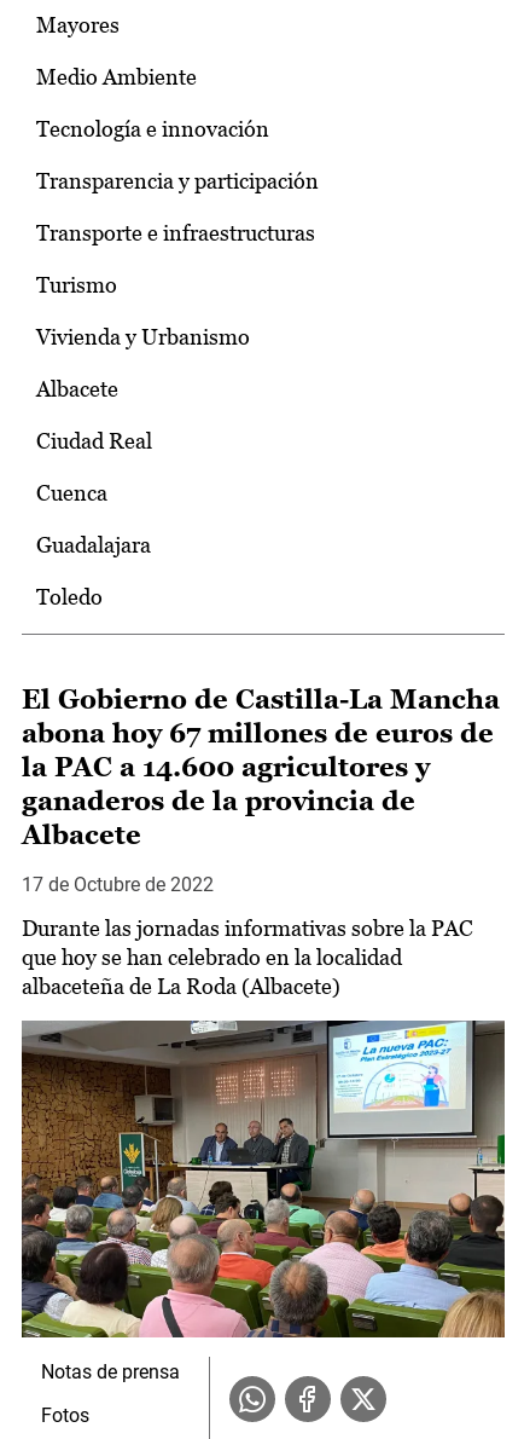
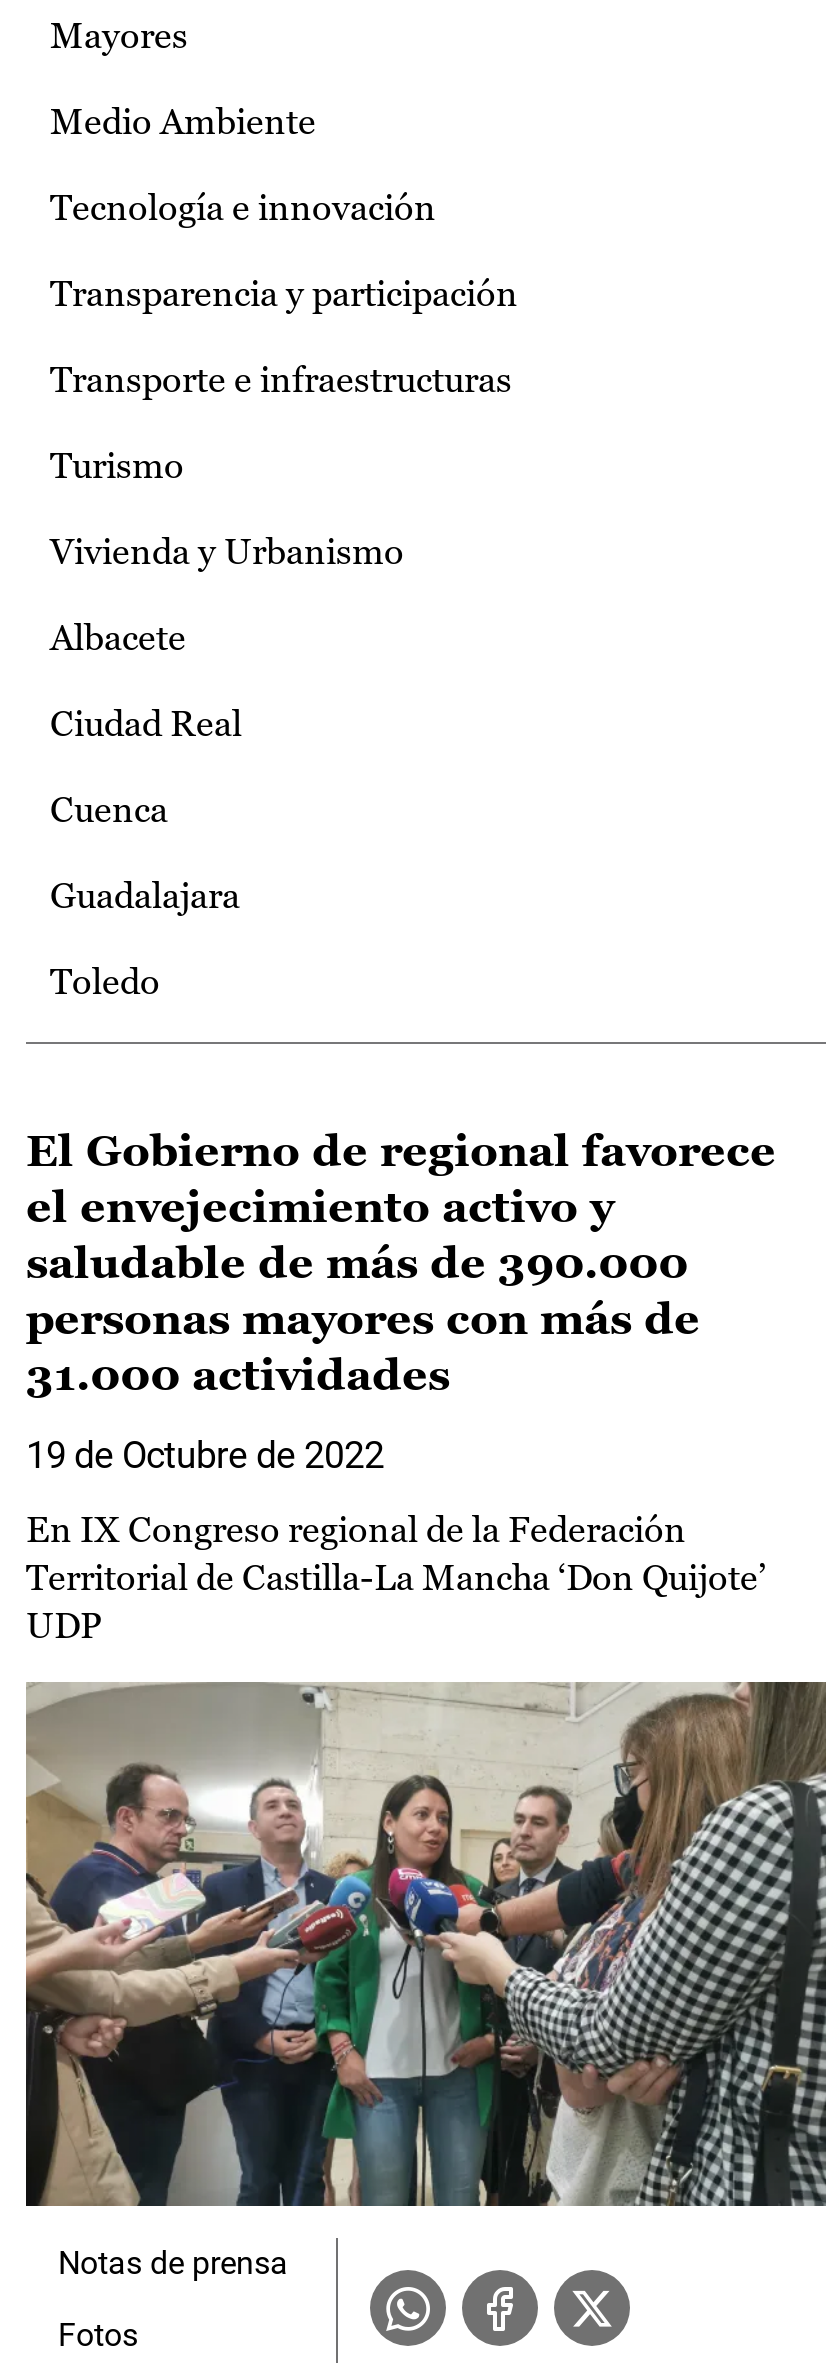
[22,685,500,850] El Gobierno de Castilla-La Mancha | abona hoy 67 millones de euros de | la PAC a 14.600 agricultores y | ganaderos de la provincia de | Albacete -> [26,1126,776,1400] El Gobierno de regional favorece | el envejecimiento activo y | saludable de más de 390.000 | personas mayores con más de | 31.000 actividades
[22,873,214,896] 17 de Octubre de 2022 -> [26,1434,384,1476] 19 de Octubre de 2022
[22,916,473,999] Durante las jornadas informativas sobre la PAC | que hoy se han celebrado en la localidad | albaceteña de La Roda (Albacete) -> [26,1508,766,1646] En IX Congreso regional de la Federación | Territorial de Castilla-La Mancha ‘Don Quijote’ | UDP
[21,1019,506,1339] [image] -> [24,1680,828,2208] [image]

